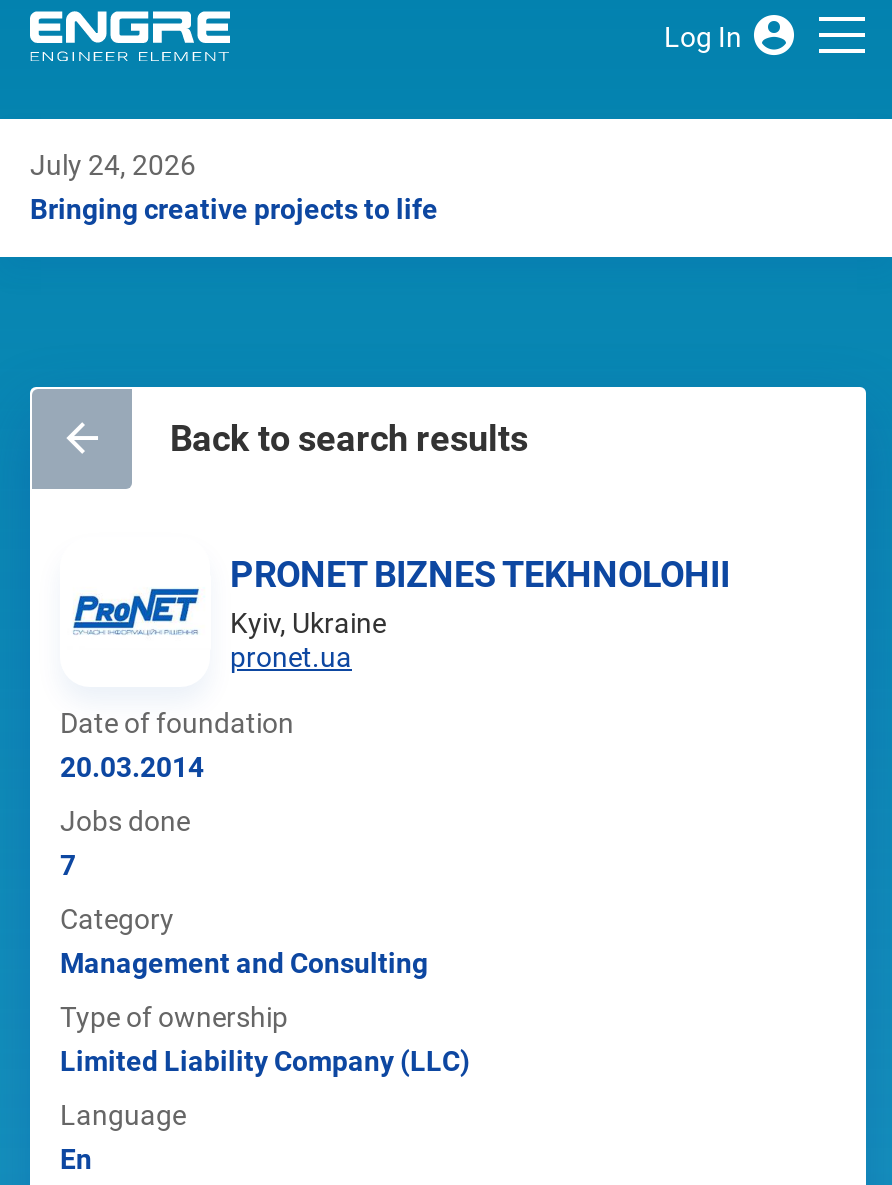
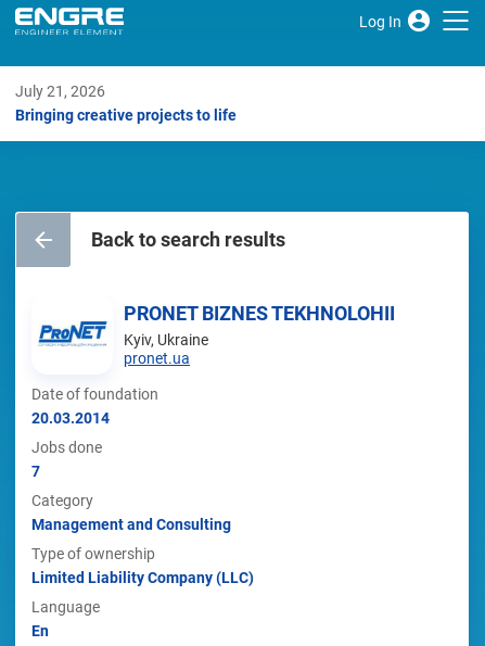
[30,149,196,181] July 24, 2026 -> [15,83,105,100] July 21, 2026

